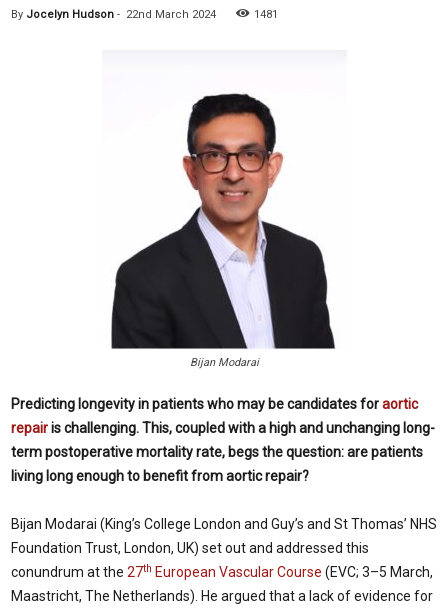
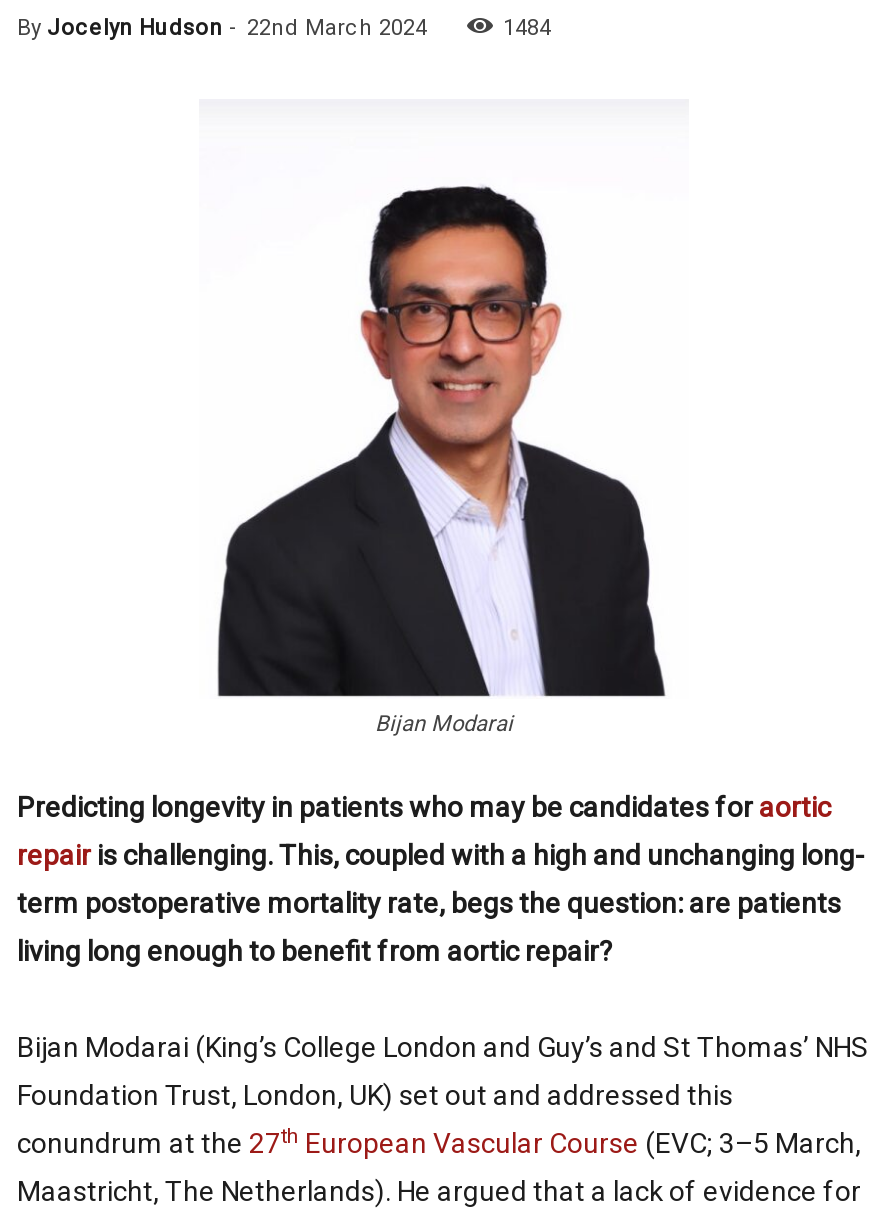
[254,8,278,21] 1481 -> [503,15,551,41] 1484

